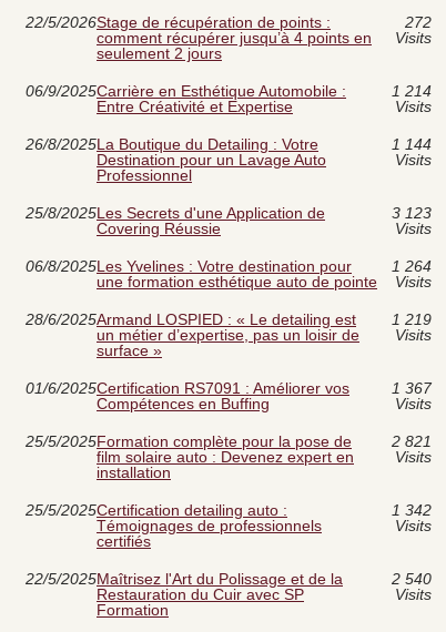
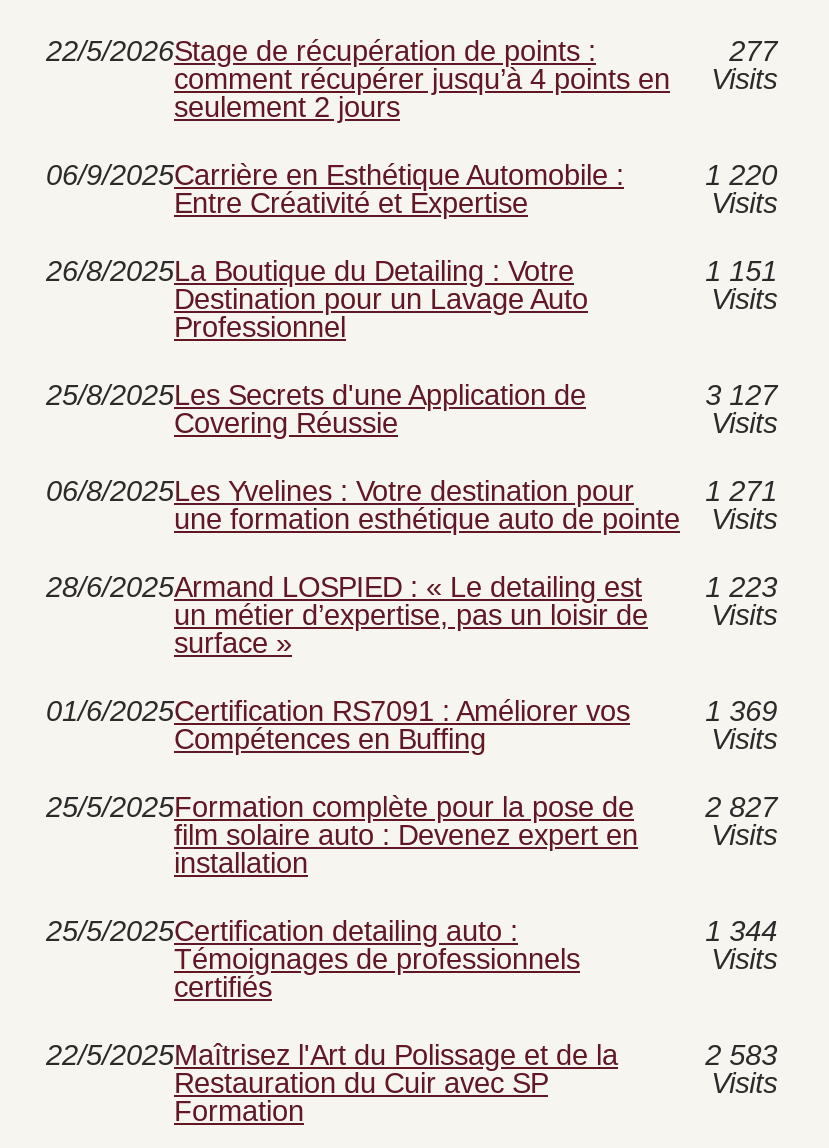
[405,14,431,31] 272 -> [729,35,777,67] 277
[391,82,431,100] 1 214 -> [705,159,777,191] 1 220
[391,135,431,153] 1 144 -> [705,255,777,287] 1 151
[391,204,431,222] 3 123 -> [705,379,777,411] 3 127
[391,257,431,275] 1 264 -> [705,475,777,507] 1 271
[26,311,431,328] 28/6/2025Armand LOSPIED : « Le detailing est 1 219 -> [46,571,777,603] 28/6/2025Armand LOSPIED : « Le detailing est 1 223
[391,379,431,397] 1 367 -> [705,695,777,727] 1 369
[391,433,431,450] 2 821 -> [705,791,777,823] 2 827
[391,501,431,519] 1 342 -> [705,915,777,947] 1 344
[391,570,431,588] 2 540 -> [705,1039,777,1071] 2 583

